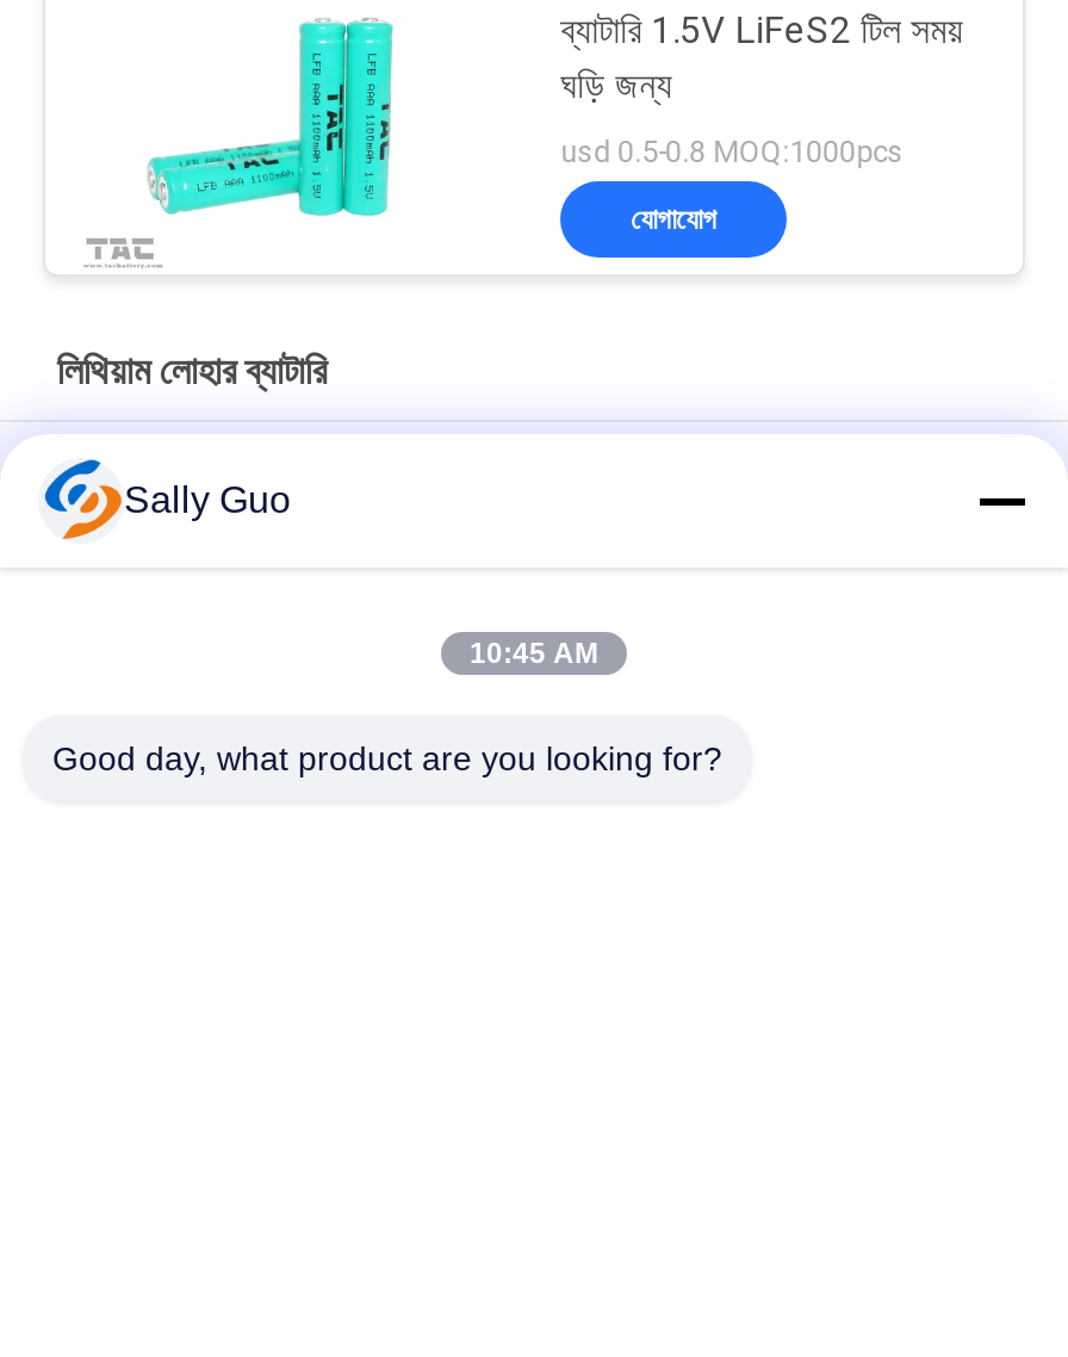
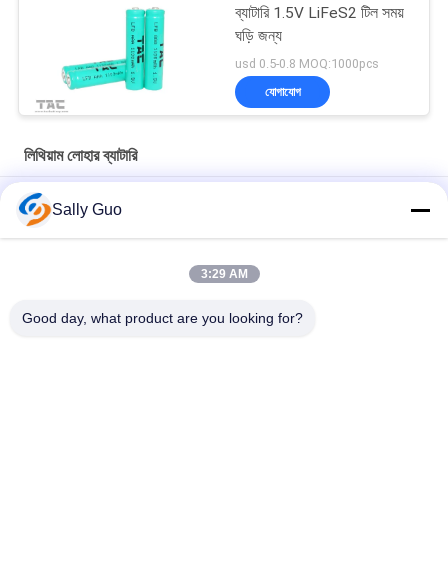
[470,637,598,670] 10:45 AM -> [200,267,247,281] 3:29 AM

